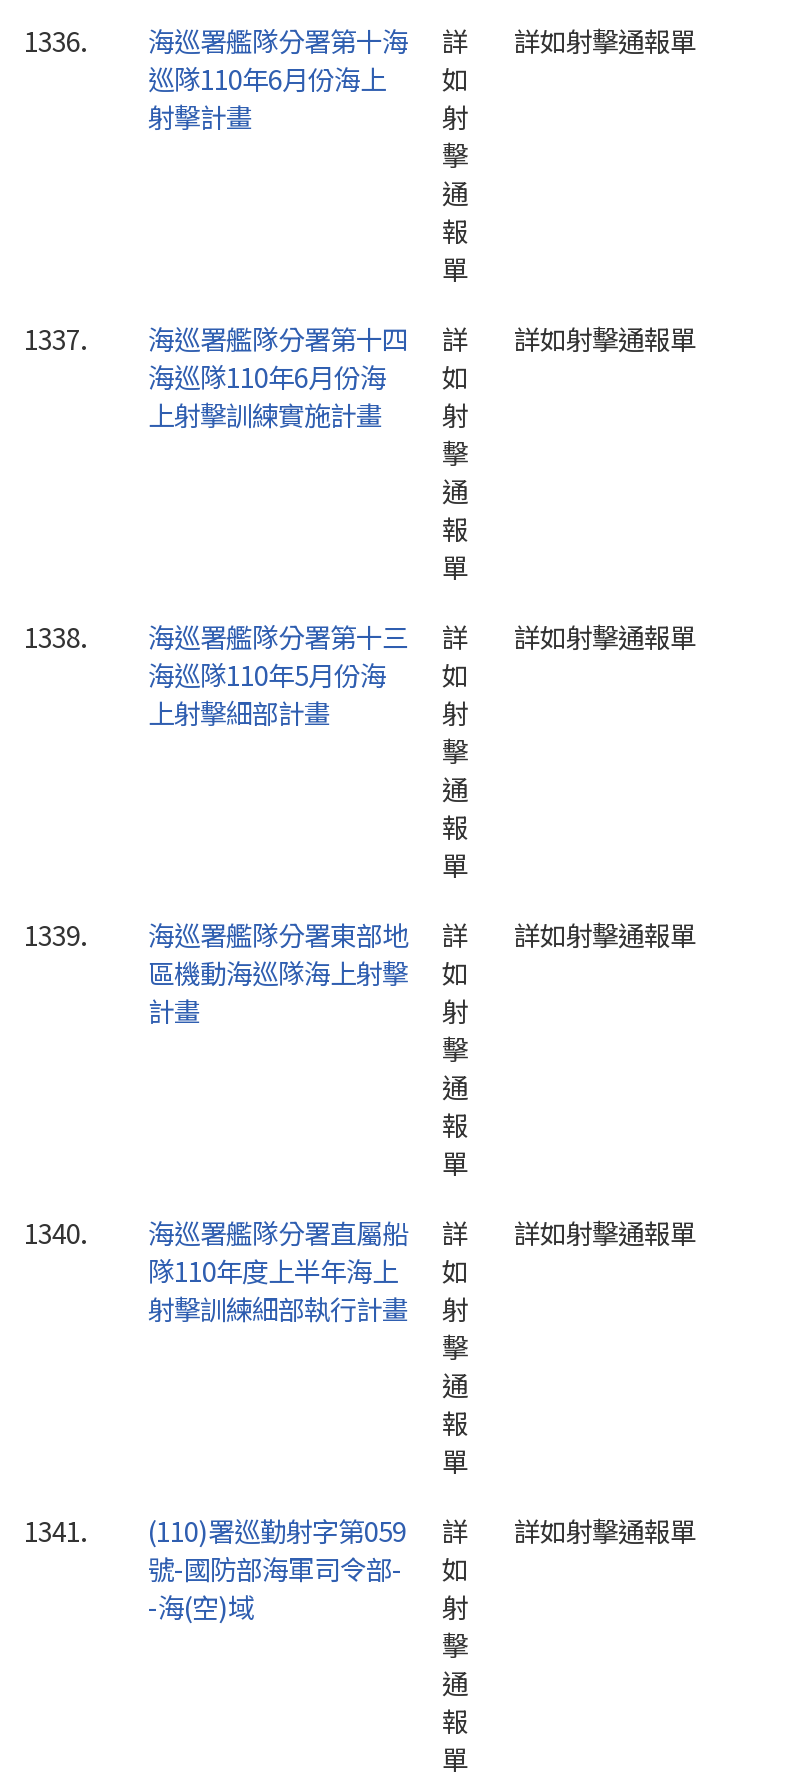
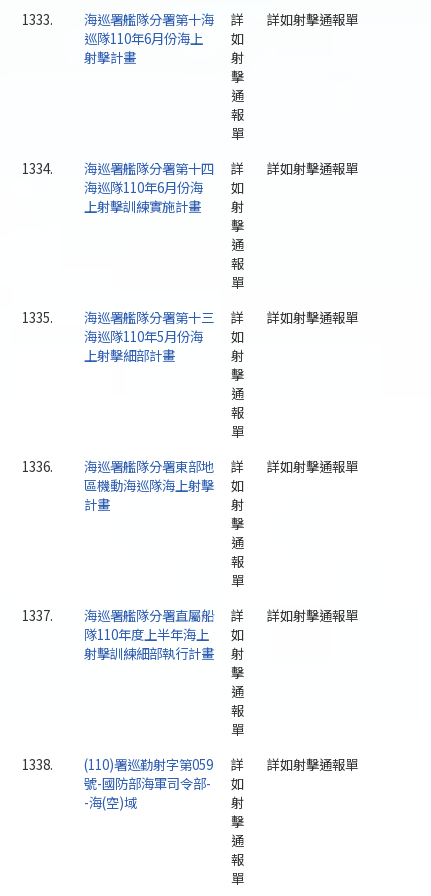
[24,20,86,60] 1336. -> [22,9,53,29] 1333.
[24,318,86,358] 1337. -> [22,158,53,178] 1334.
[24,616,86,656] 1338. -> [22,307,53,327] 1335.
[24,914,86,954] 1339. -> [22,456,53,476] 1336.
[24,1212,86,1252] 1340. -> [22,605,53,625] 1337.
[24,1510,86,1550] 1341. -> [22,754,53,774] 1338.

